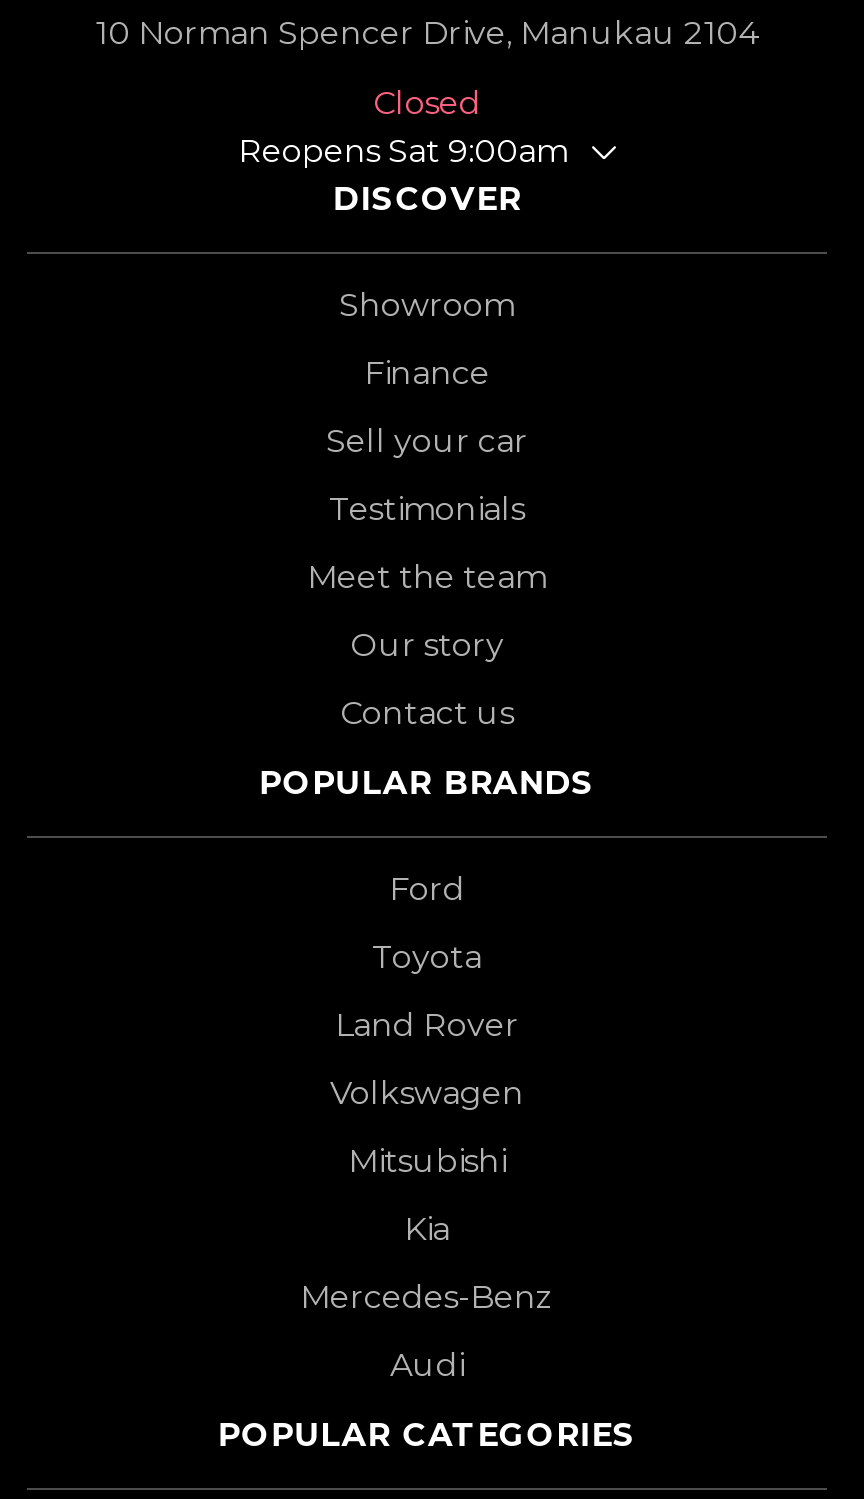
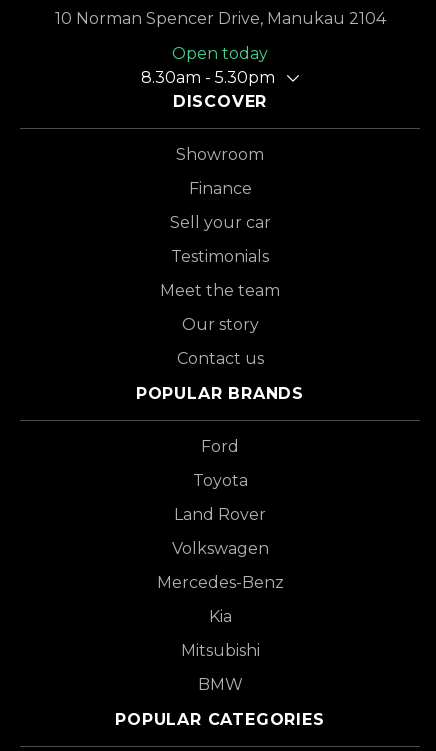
[238,84,568,170] Closed | Reopens Sat 9:00am -> [141,44,275,87] Open today | 8.30am - 5.30pm
moved [348,1142,506,1248] -> [180,607,259,660]: Kia | Mitsubishi
moved [300,1278,554,1316] -> [156,573,283,592]: Mercedes-Benz
[390,1346,464,1384] Audi -> [197,675,242,694] BMW

